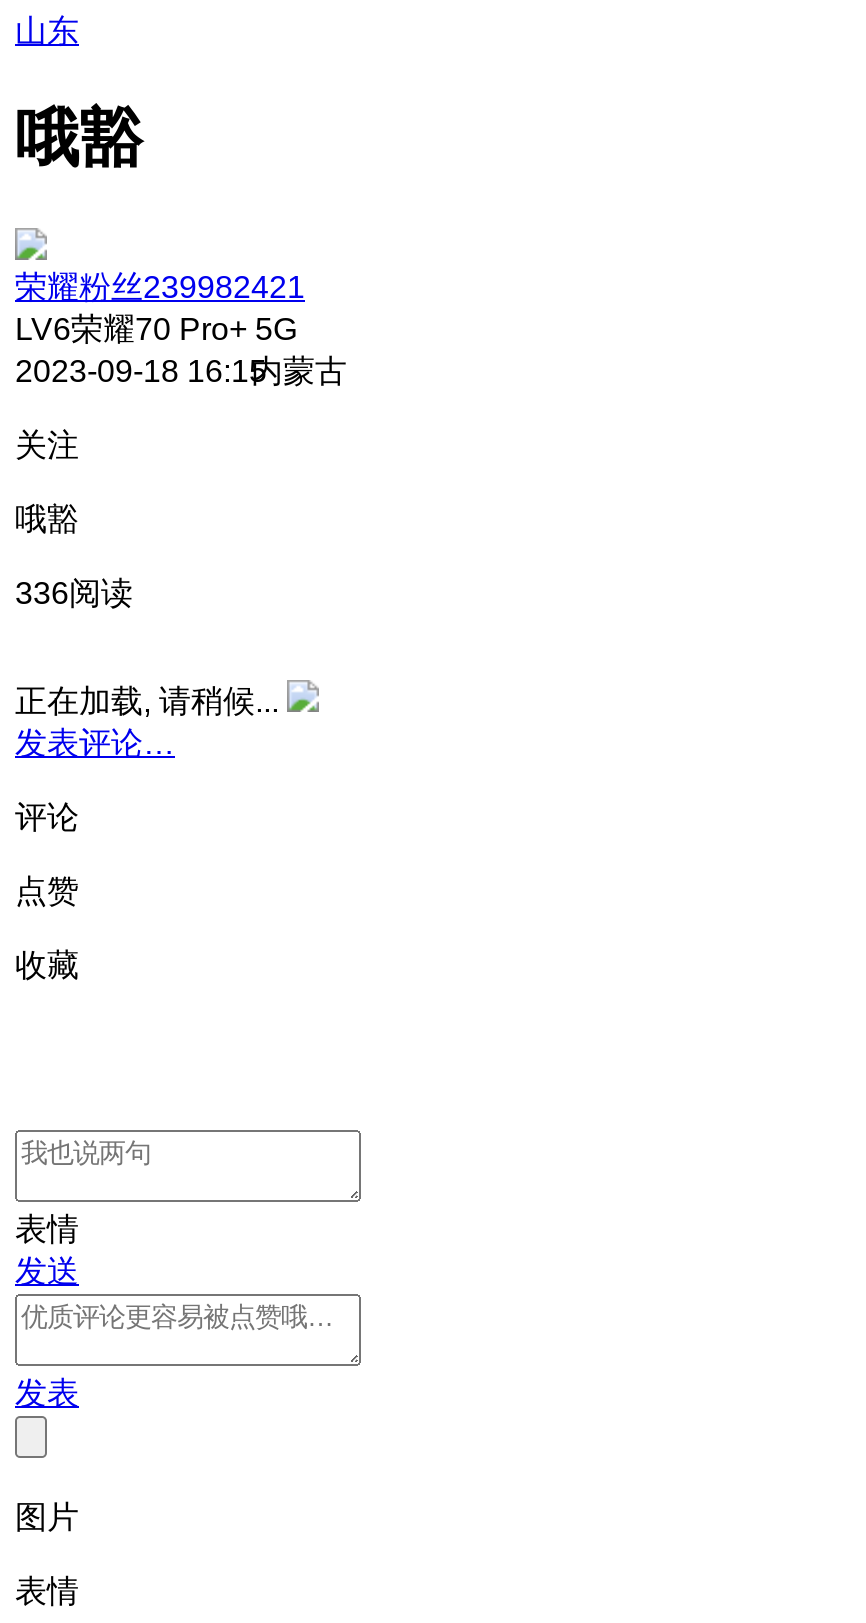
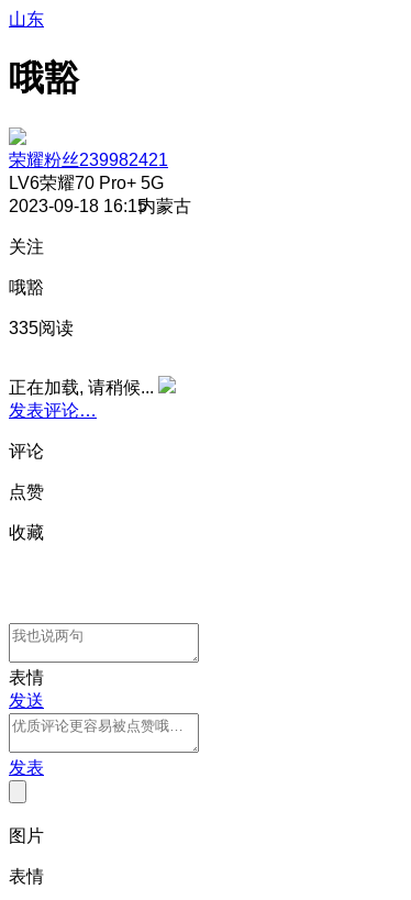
[15,576,133,610] 336阅读 -> [9,319,74,337] 335阅读

